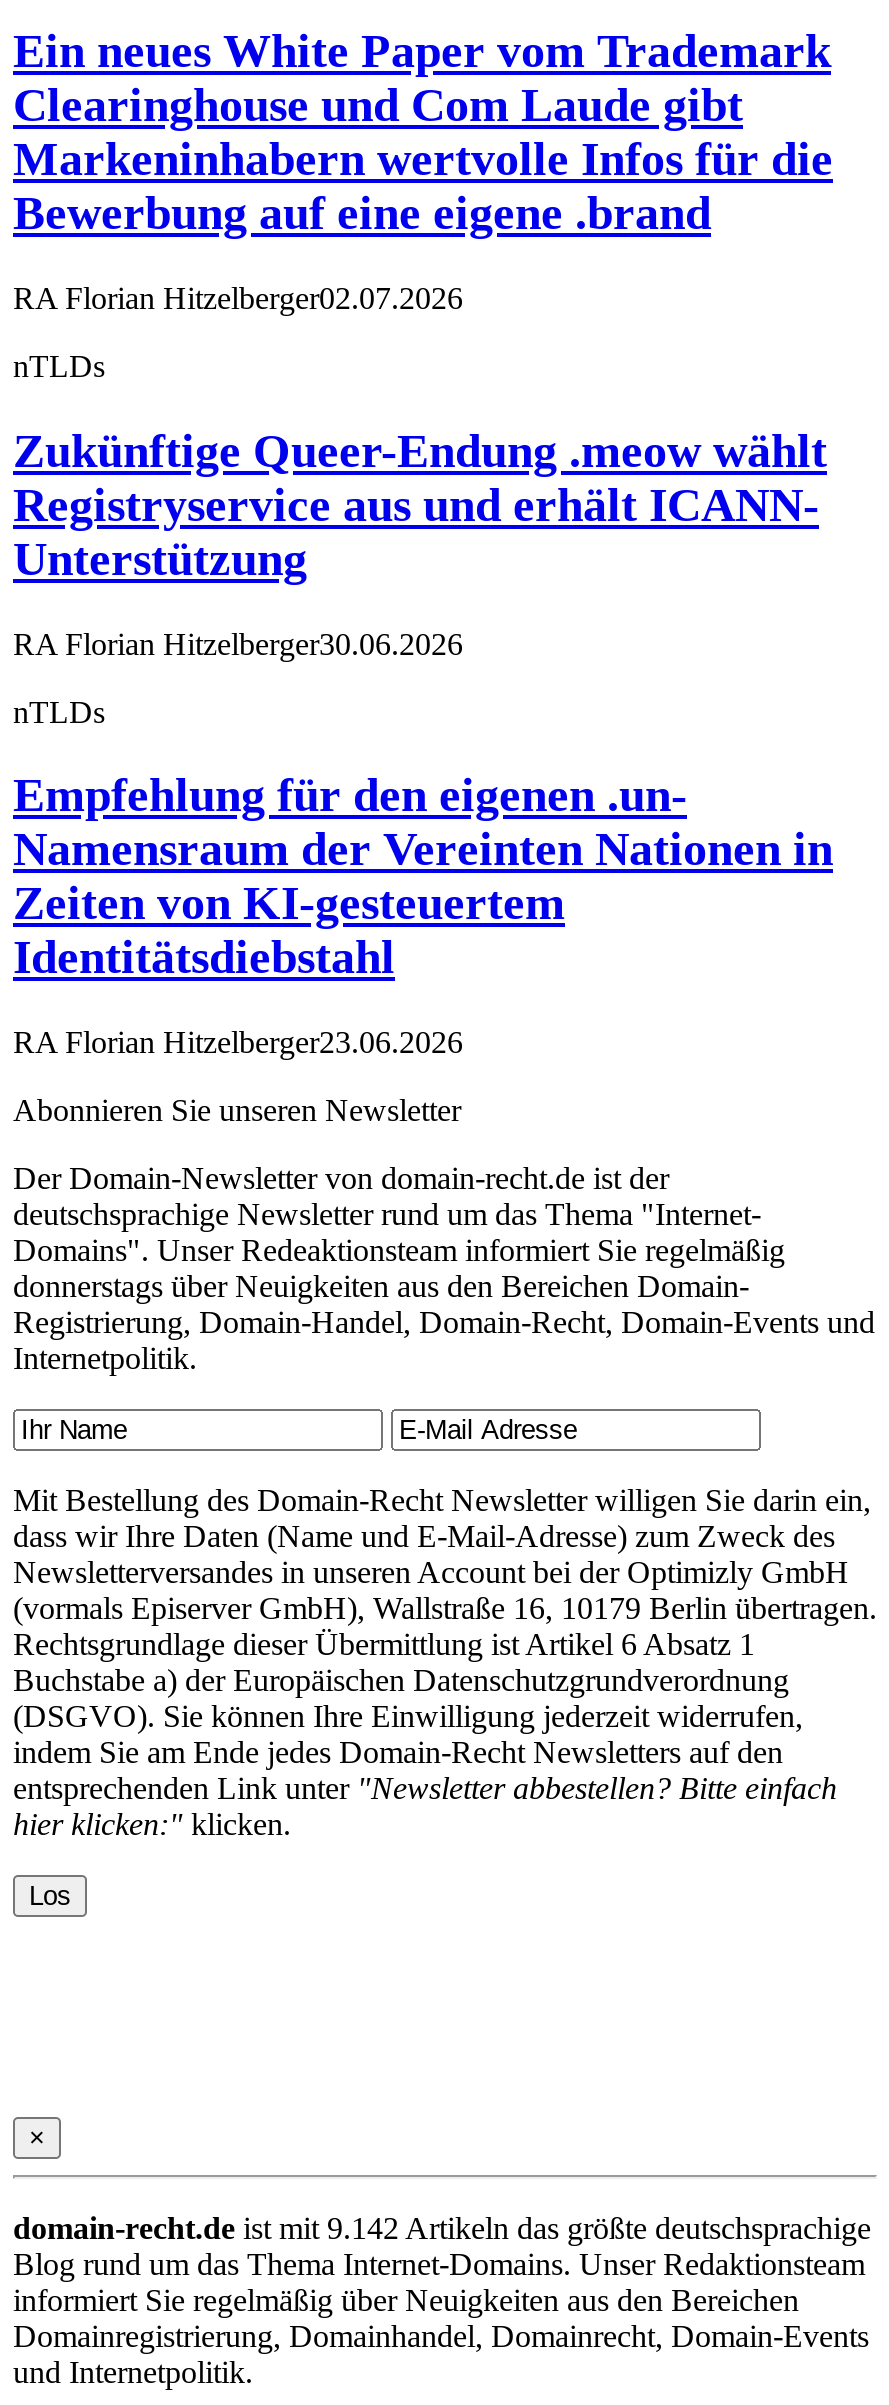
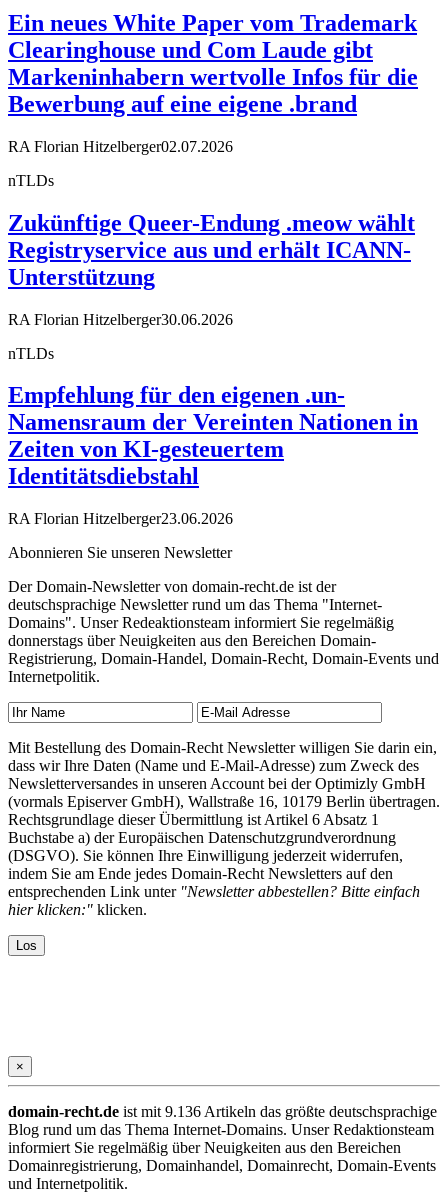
[13,2212,871,2246] domain-recht.de ist mit 9.142 Artikeln das größte deutschsprachige -> [8,1103,437,1120] domain-recht.de ist mit 9.136 Artikeln das größte deutschsprachige

